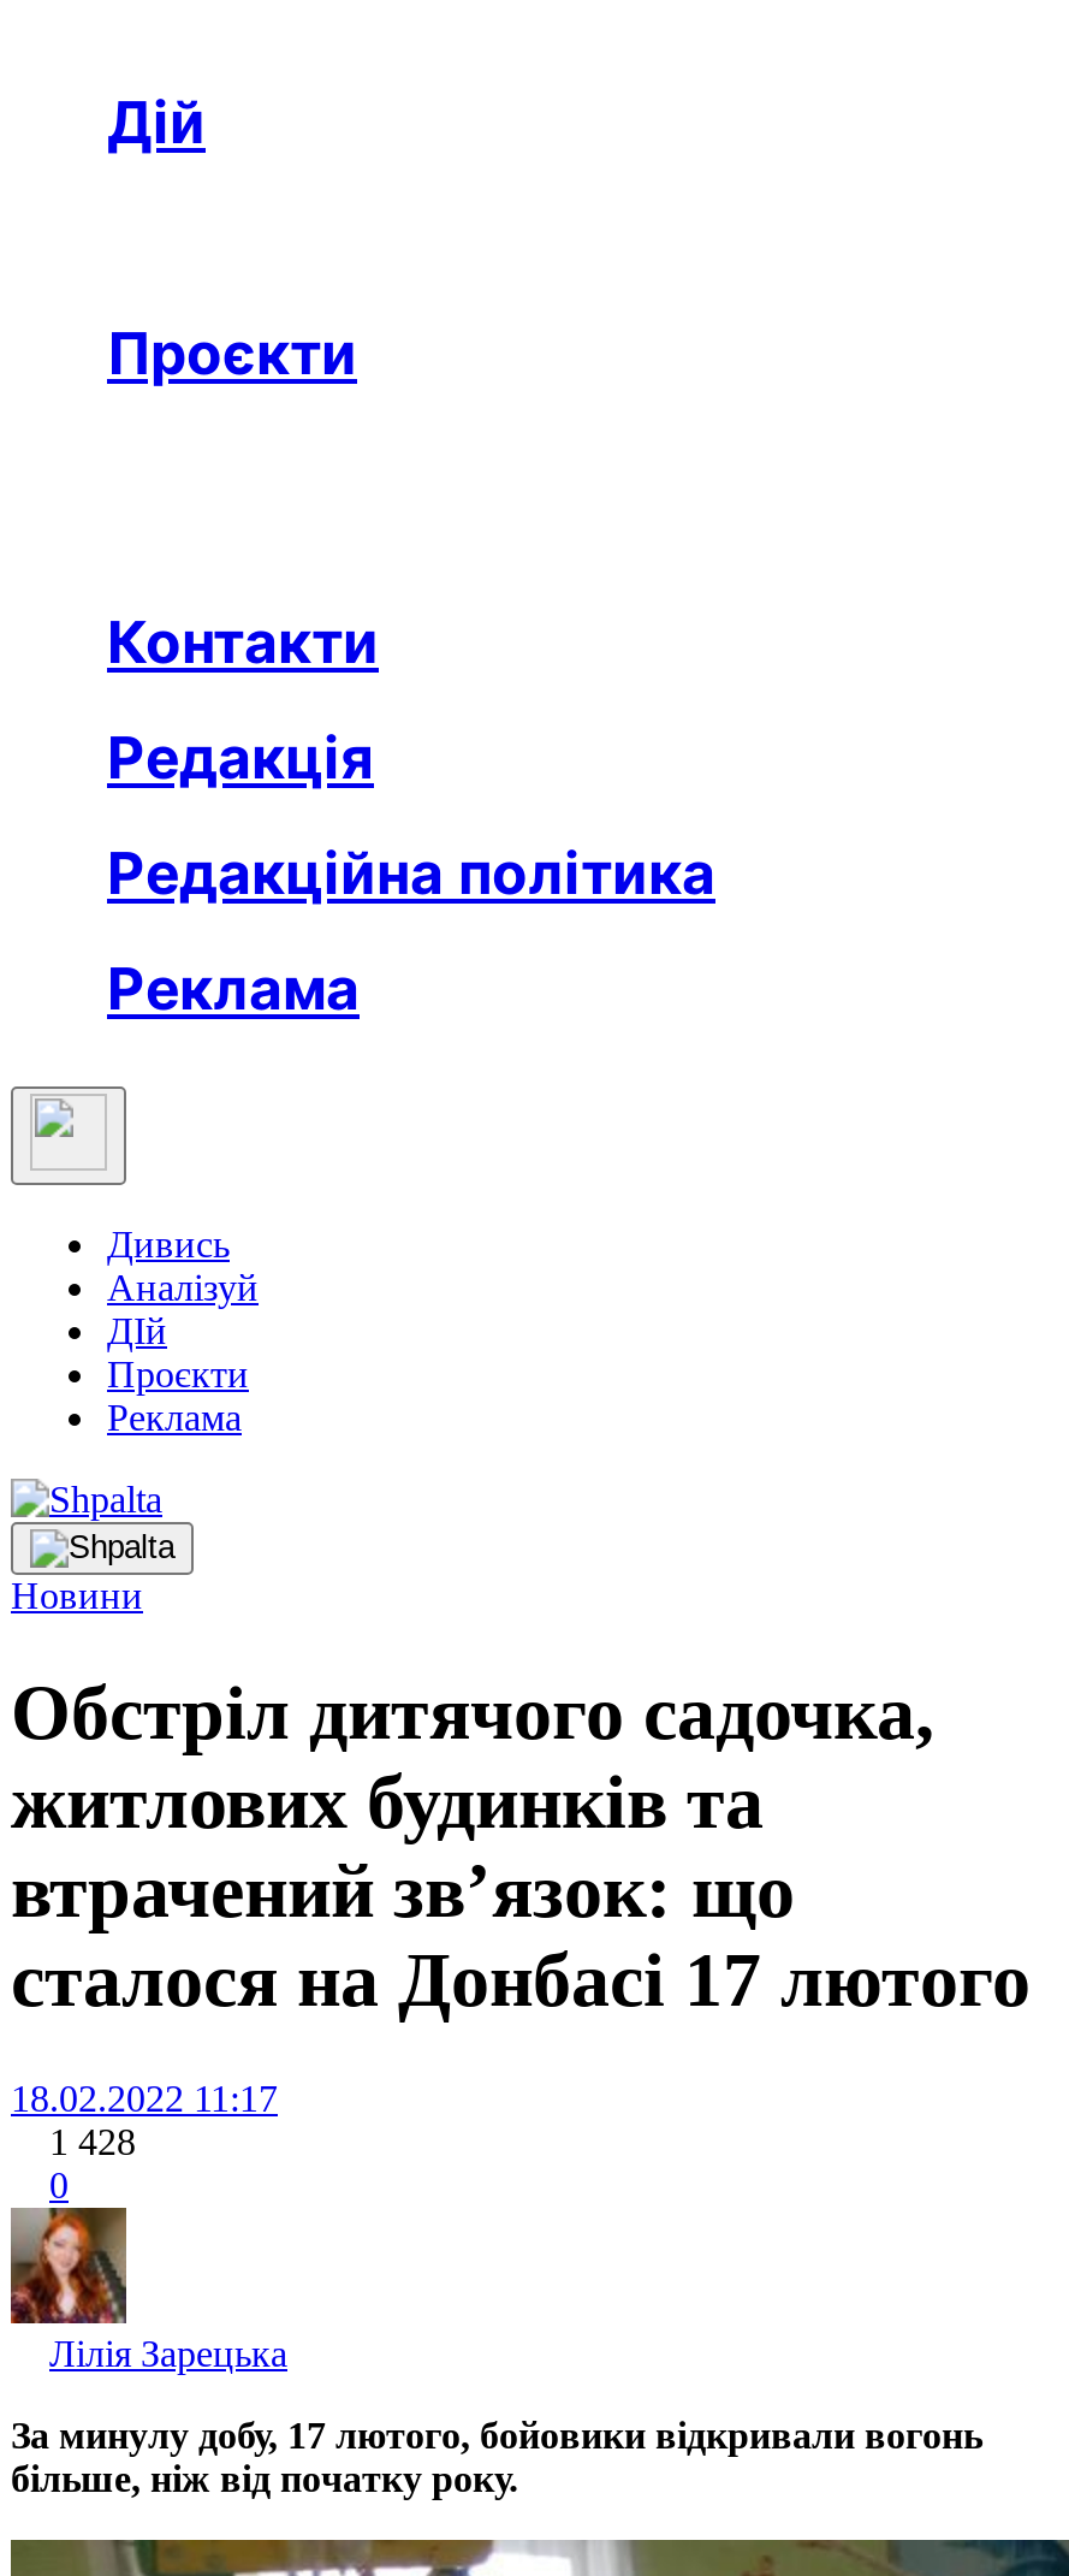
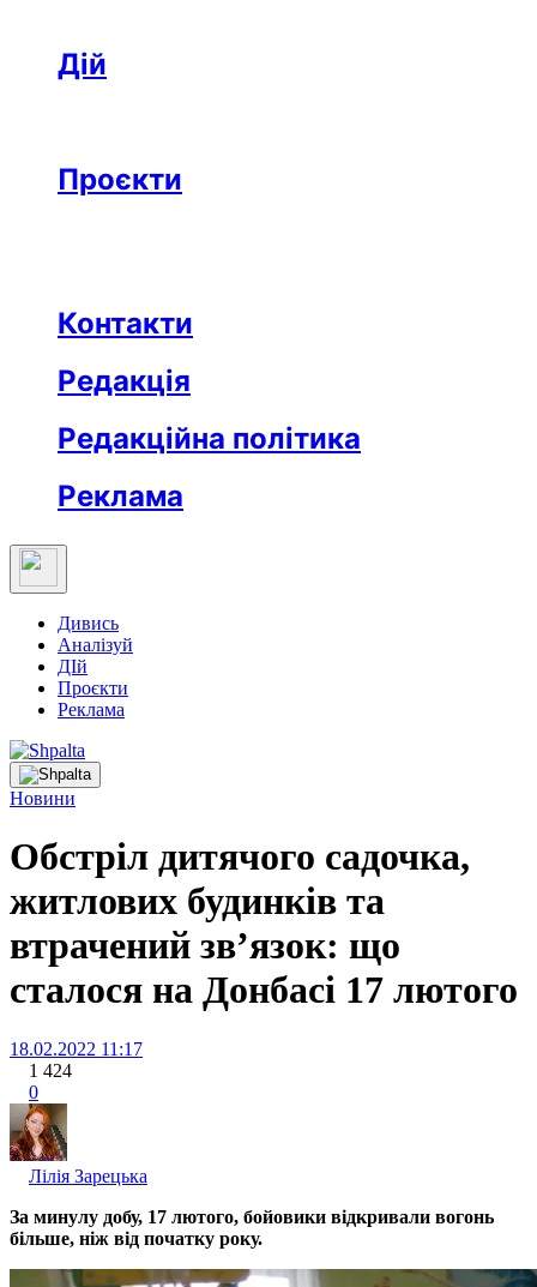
[49,2121,136,2162] 1 428 -> [29,1060,72,1081] 1 424

